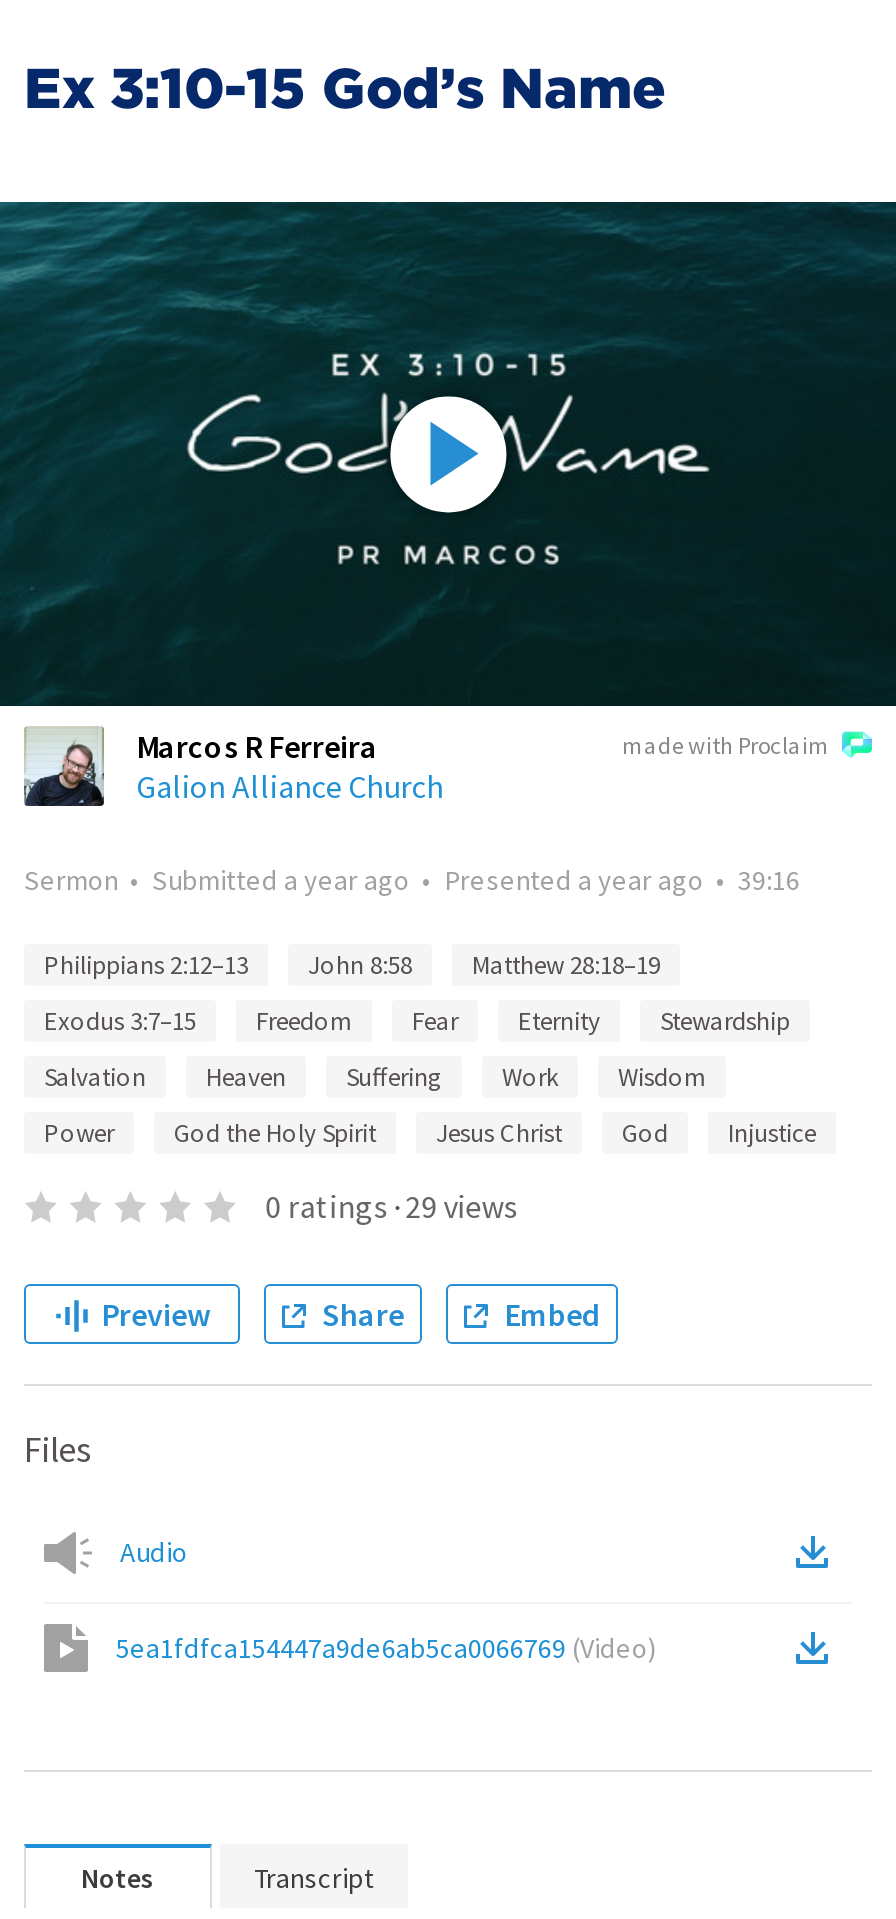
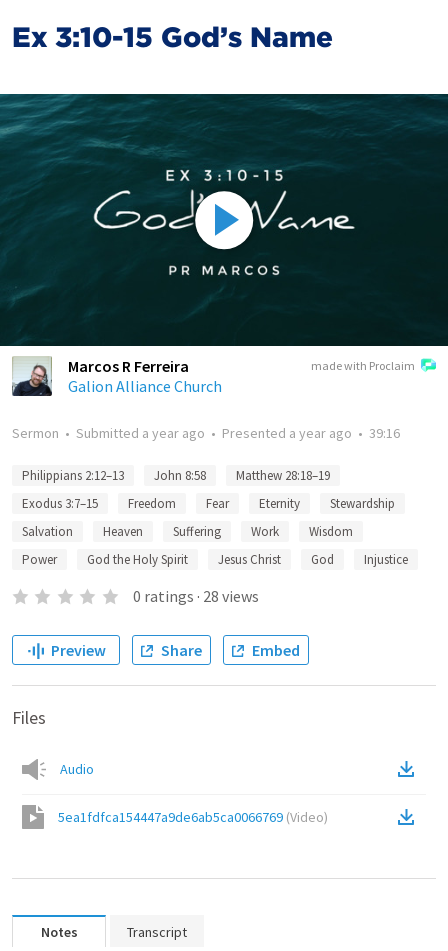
[265,1186,517,1226] 0 ratings · 29 views -> [133,586,259,606] 0 ratings · 28 views

